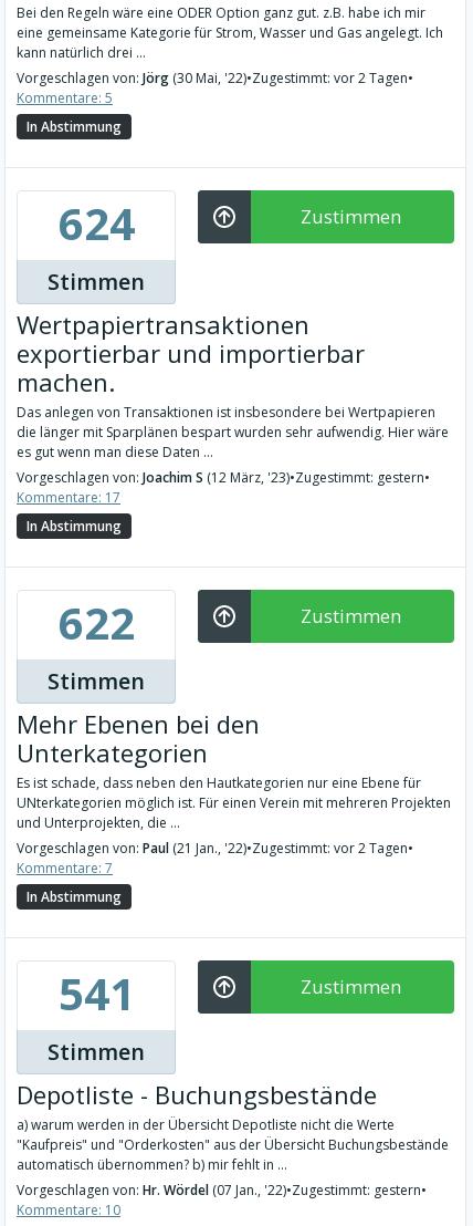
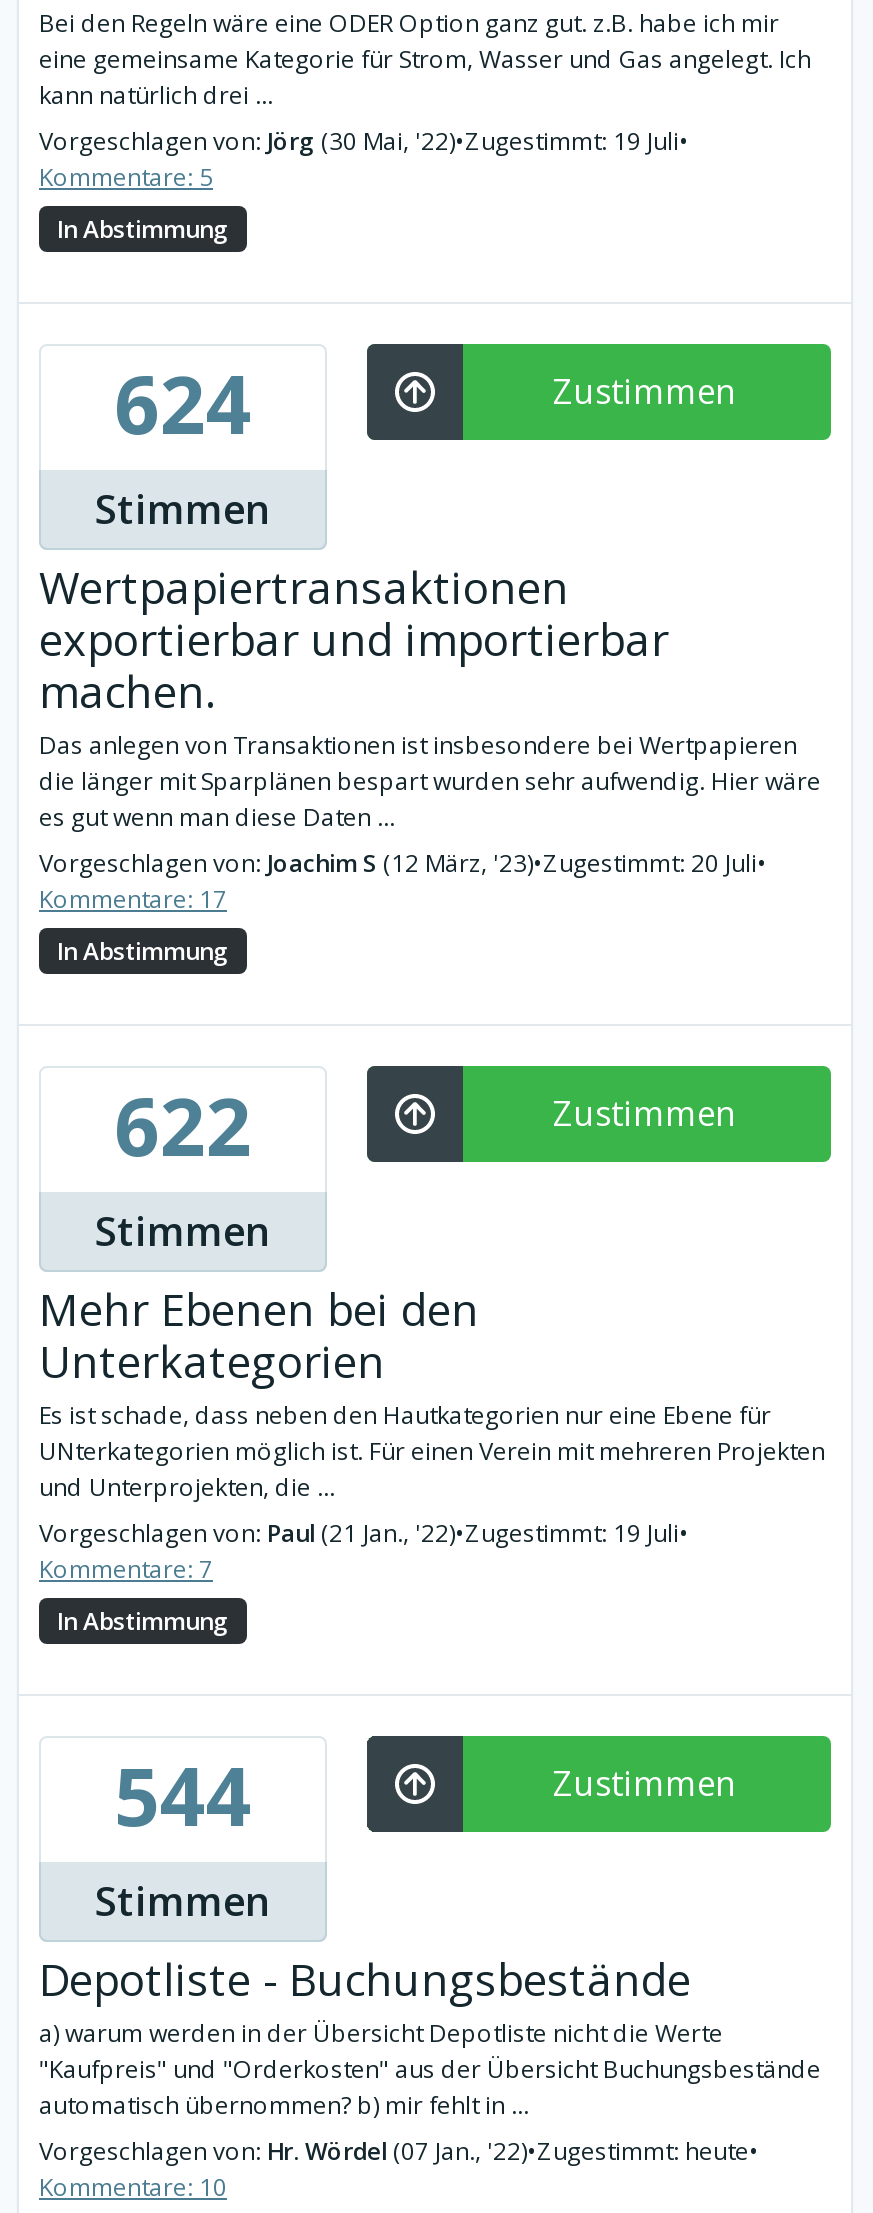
[17,69,413,87] Vorgeschlagen von: Jörg (30 Mai, '22)•Zugestimmt: vor 2 Tagen• -> [39,124,689,158] Vorgeschlagen von: Jörg (30 Mai, '22)•Zugestimmt: 19 Juli•
[17,468,430,487] Vorgeschlagen von: Joachim S (12 März, '23)•Zugestimmt: gestern• -> [39,846,767,880] Vorgeschlagen von: Joachim S (12 März, '23)•Zugestimmt: 20 Juli•
[17,839,413,858] Vorgeschlagen von: Paul (21 Jan., '22)•Zugestimmt: vor 2 Tagen• -> [39,1516,689,1550] Vorgeschlagen von: Paul (21 Jan., '22)•Zugestimmt: 19 Juli•
[58,963,134,1024] 541 -> [114,1740,252,1850] 544
[17,1181,427,1199] Vorgeschlagen von: Hr. Wördel (07 Jan., '22)•Zugestimmt: gestern• -> [39,2134,759,2168] Vorgeschlagen von: Hr. Wördel (07 Jan., '22)•Zugestimmt: heute•

